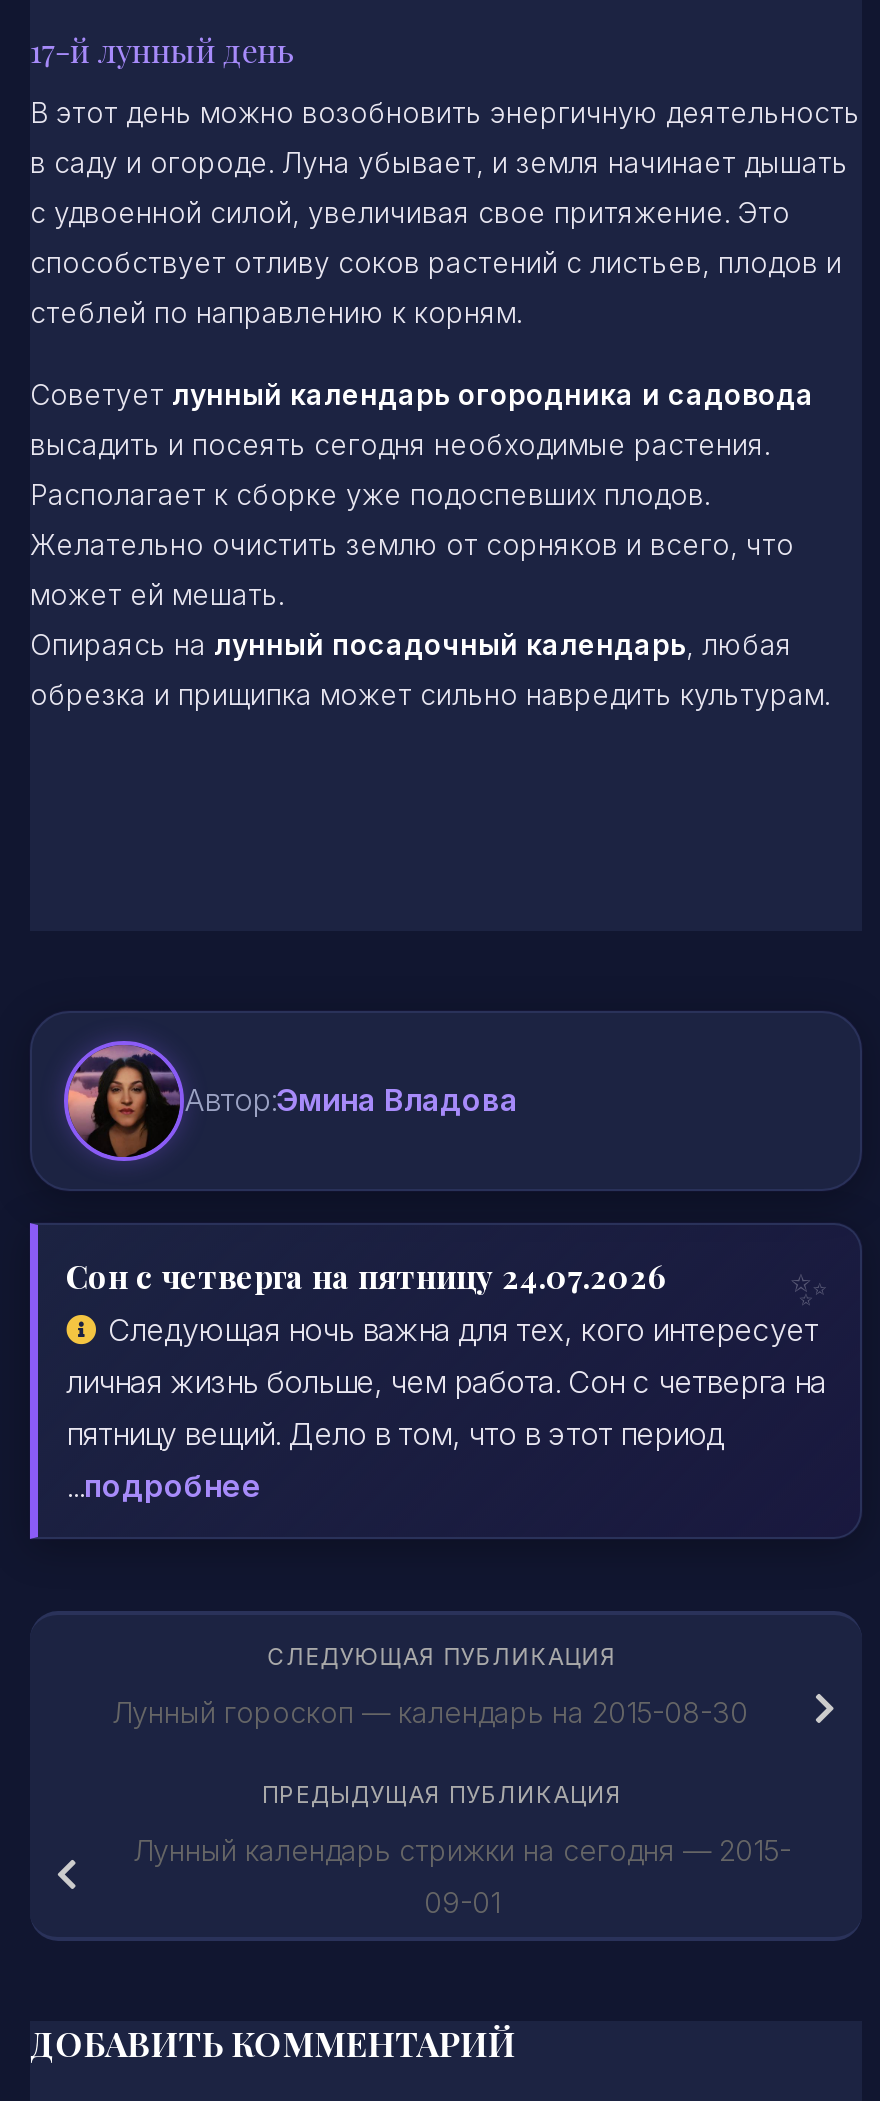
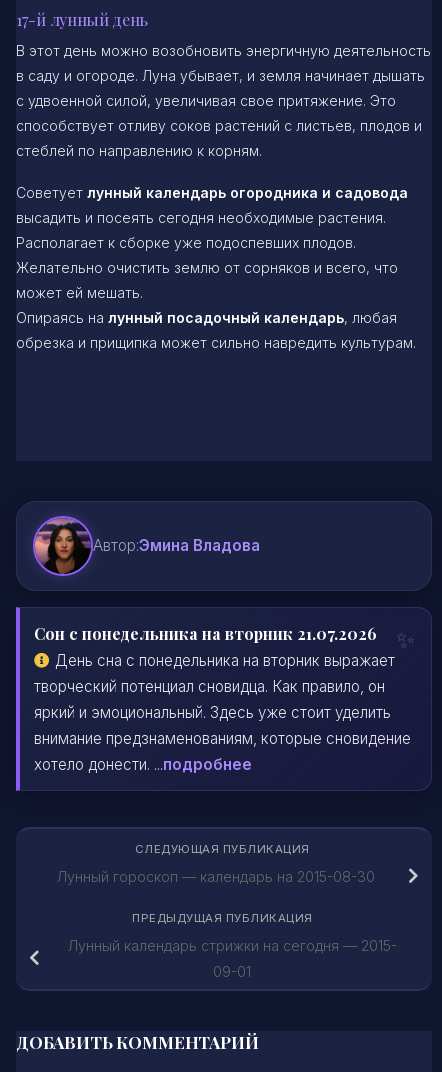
[66,1255,826,1505] Сон с четверга на пятницу 24.07.2026 | Следующая ночь важна для тех, кого интересует | личная жизнь больше, чем работа. Сон с четверга на | пятницу вещий. Дело в том, что в этот период | ...подробнее -> [34,623,411,774] Сон с понедельника на вторник 21.07.2026 | День сна с понедельника на вторник выражает | творческий потенциал сновидца. Как правило, он | яркий и эмоциональный. Здесь уже стоит уделить | внимание предзнаменованиям, которые сновидение | хотело донести. ...подробнее

